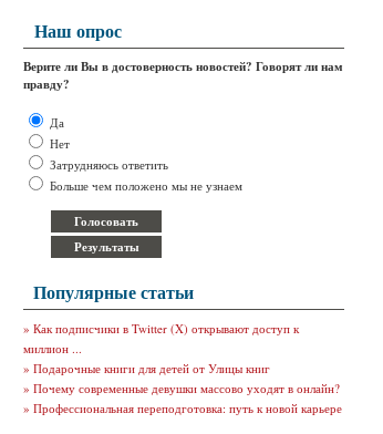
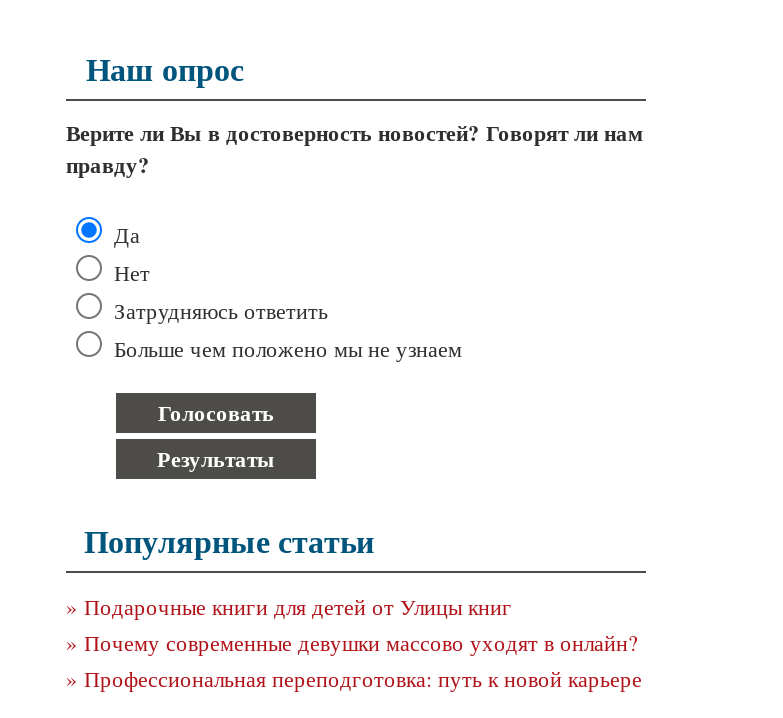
[23,320,299,356] » Как подписчики в Twitter (X) открывают доступ к | миллион ... -> none

